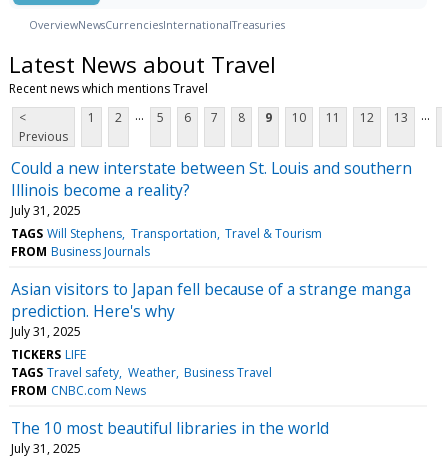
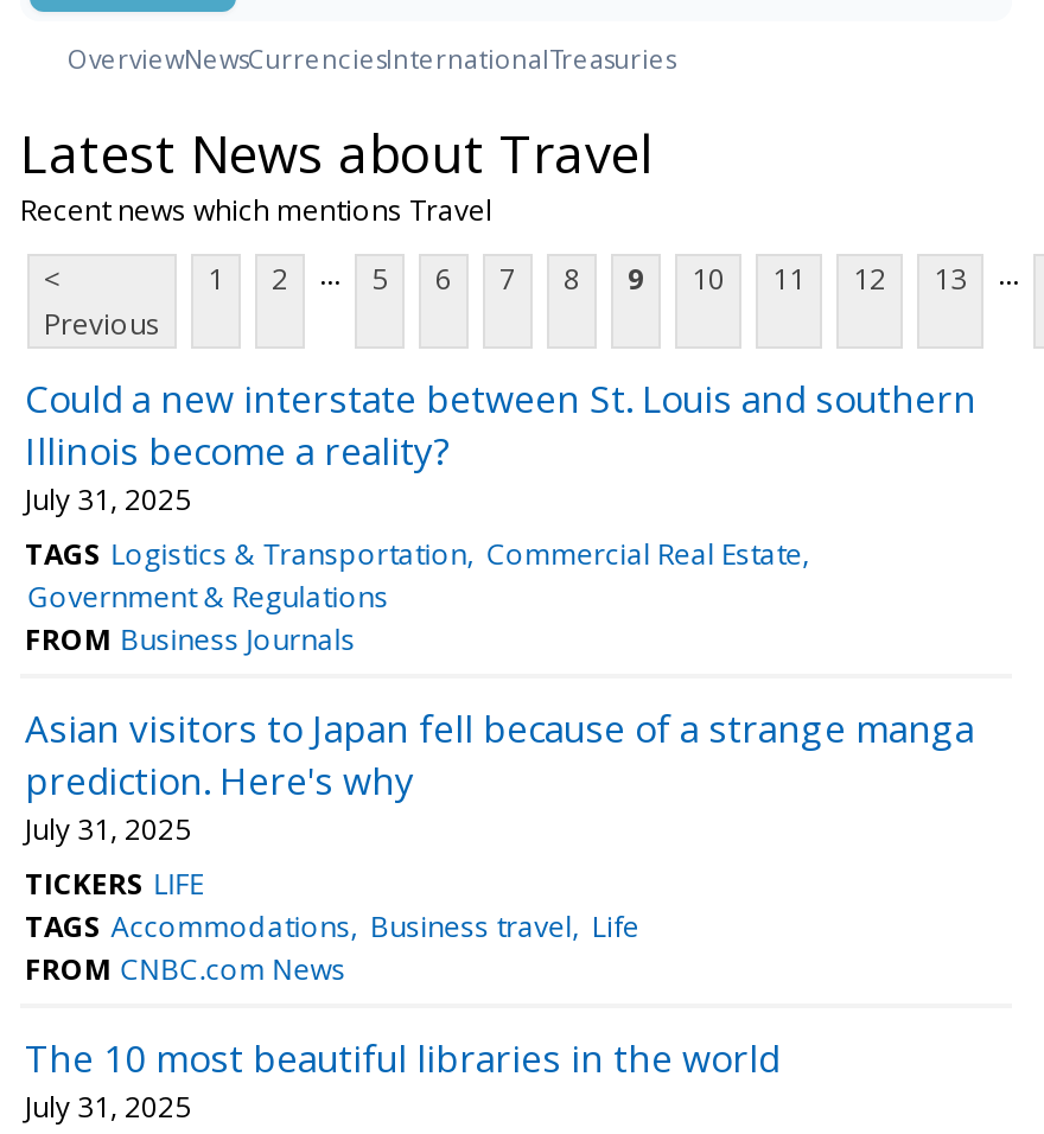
[11,225,322,242] TAGS Will Stephens Transportation Travel & Tourism -> [25,533,802,616] TAGS Logistics & Transportation Commercial Real Estate | Government & Regulations
[11,364,272,381] TAGS Travel safety Weather Business Travel -> [25,906,639,946] TAGS Accommodations Business travel Life

